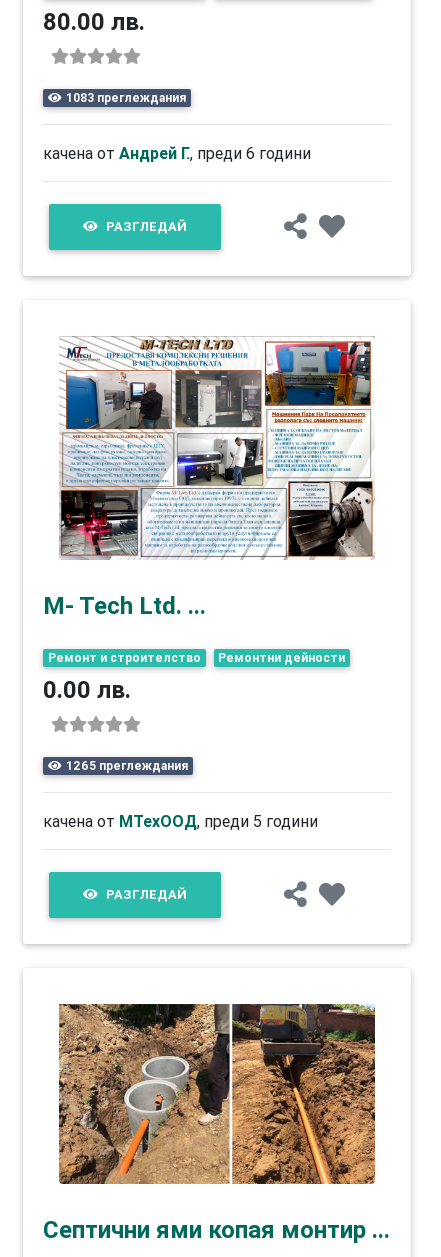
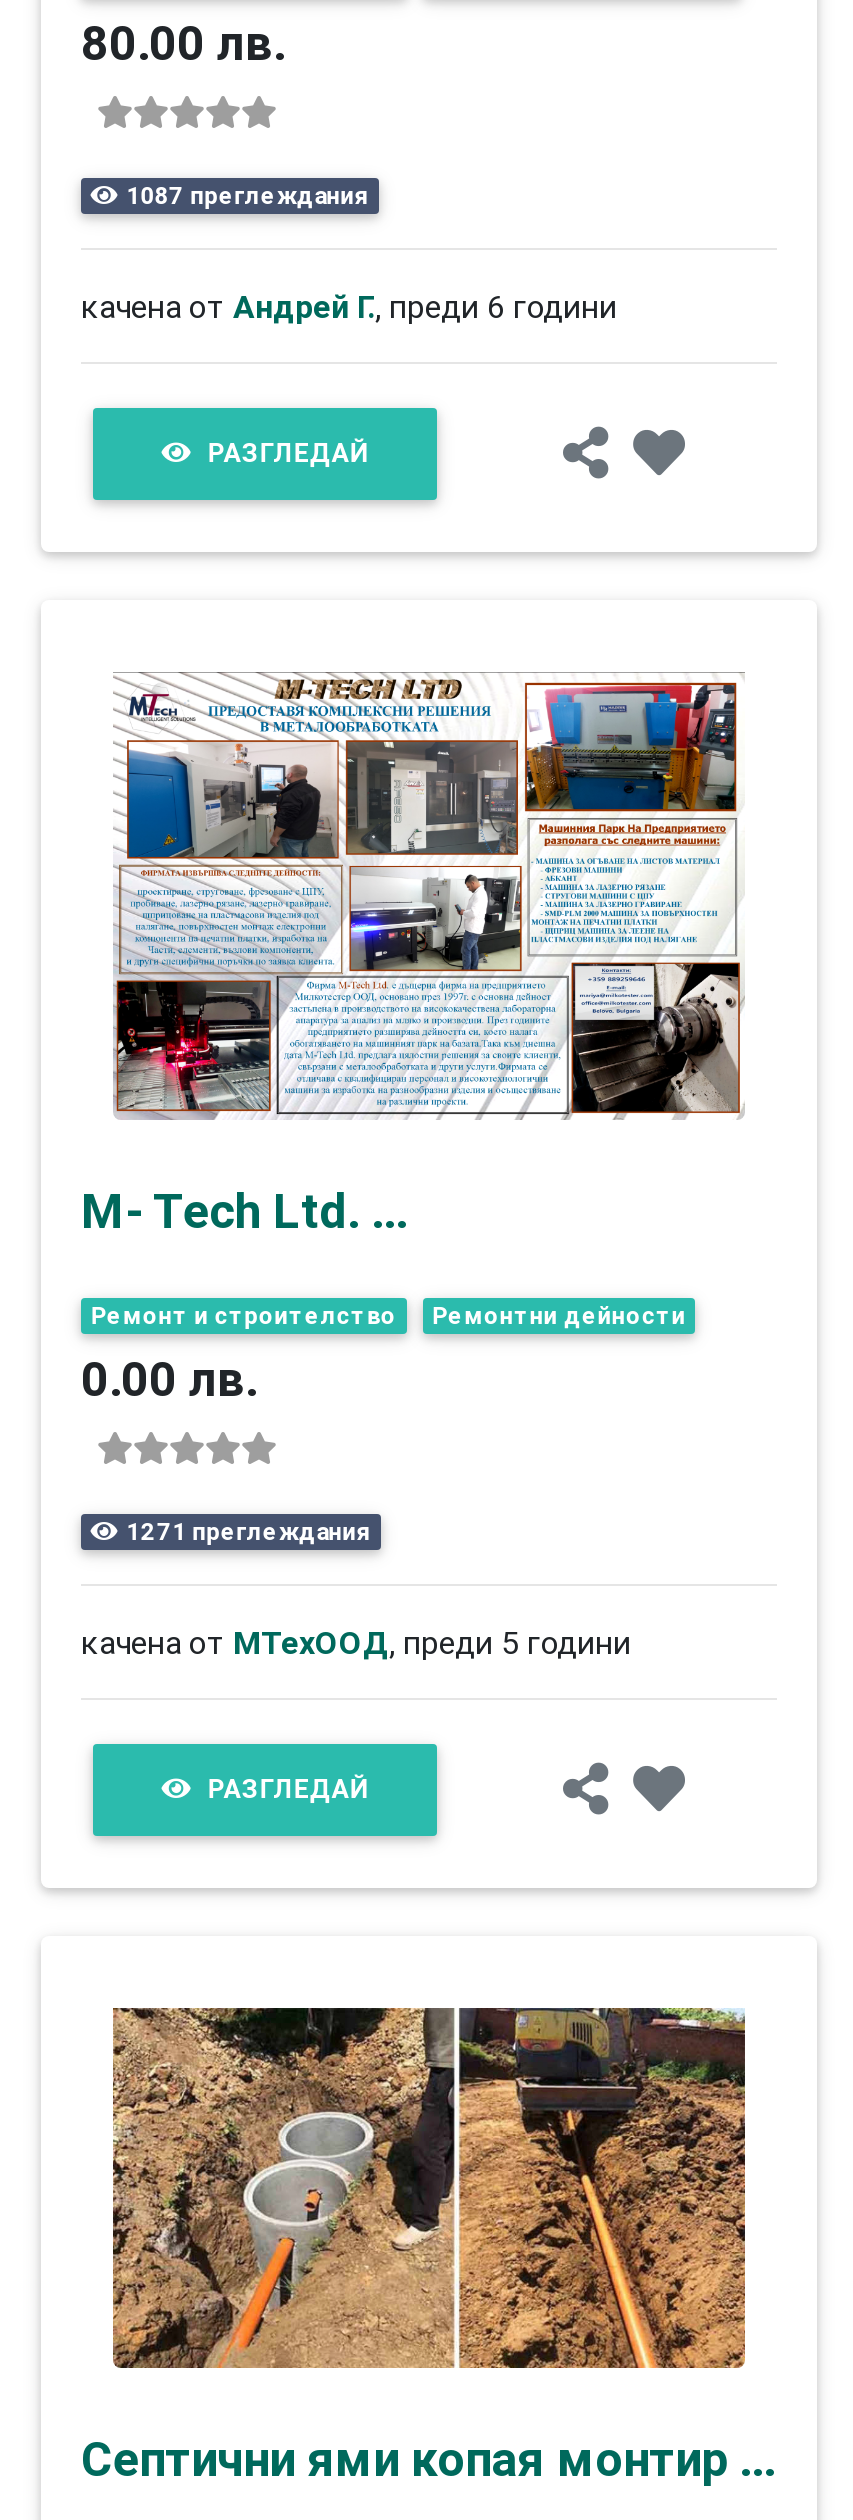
[66,90,186,105] 1083 преглеждания -> [127,180,369,210] 1087 преглеждания
[66,758,188,773] 1265 преглеждания -> [127,1516,371,1546] 1271 преглеждания

